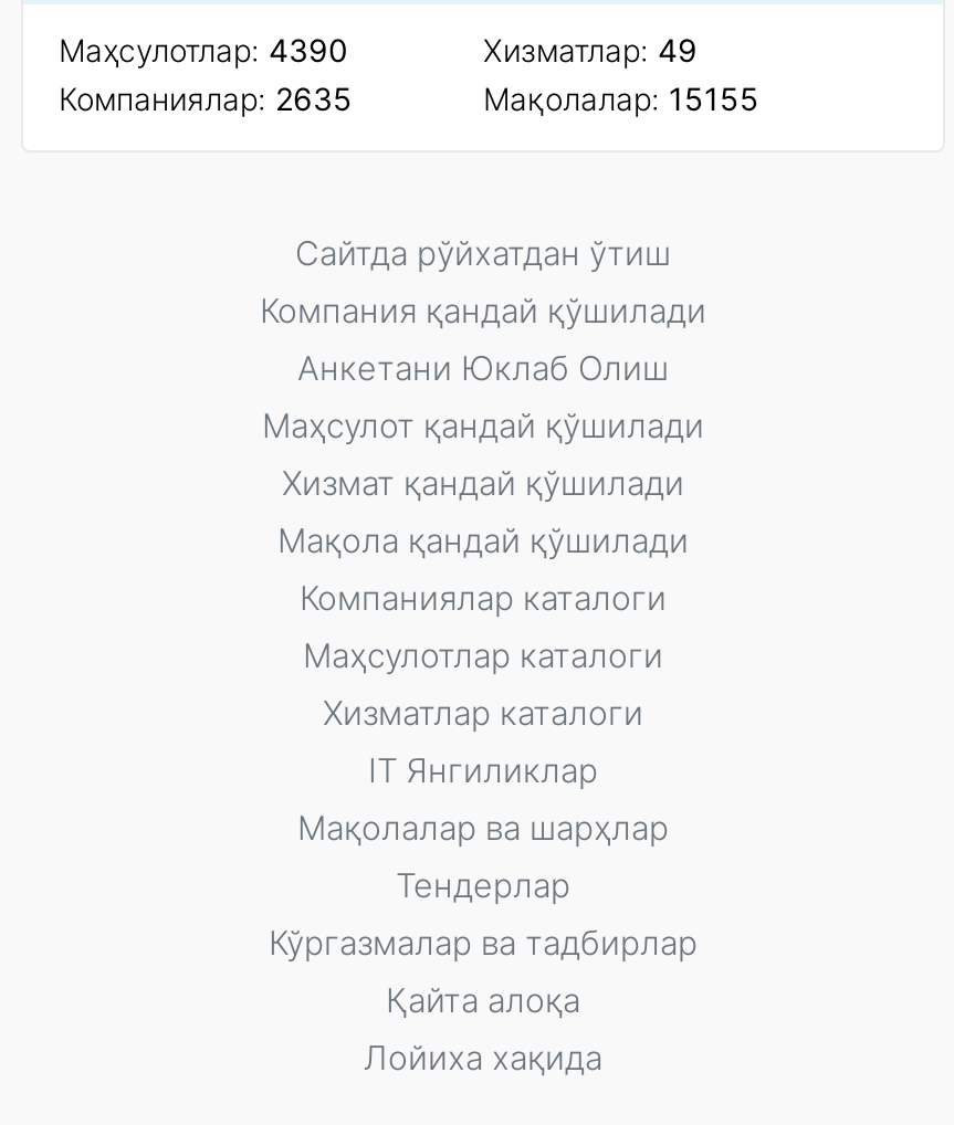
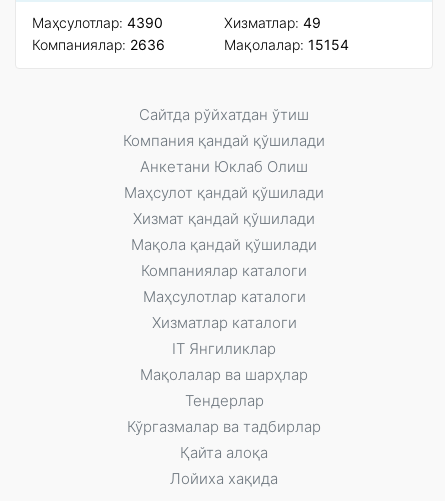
[59,80,353,118] Компаниялар: 2635 -> [32,36,165,53] Компаниялар: 2636
[483,80,759,118] Мақолалар: 15155 -> [224,36,349,53] Мақолалар: 15154

